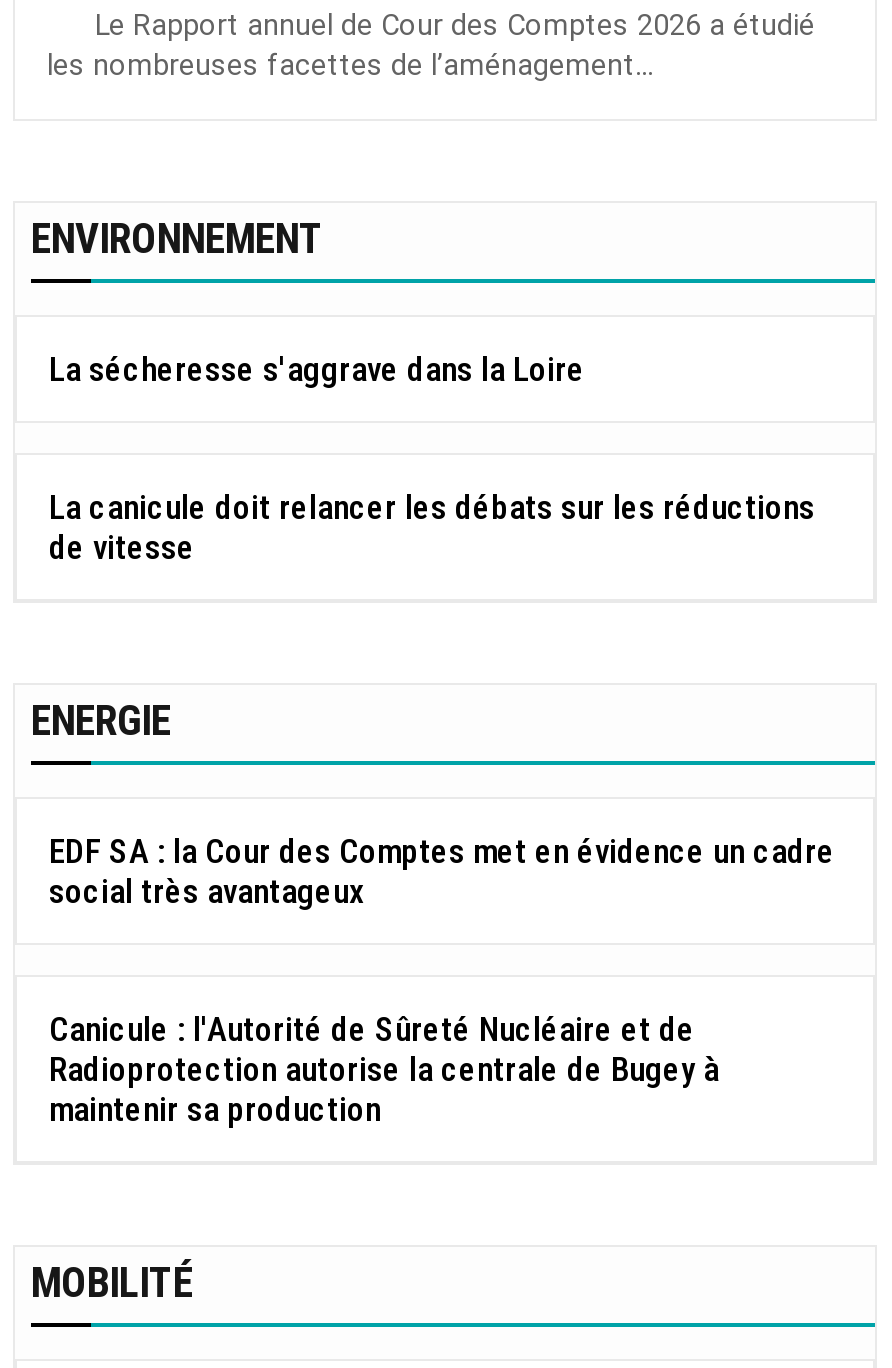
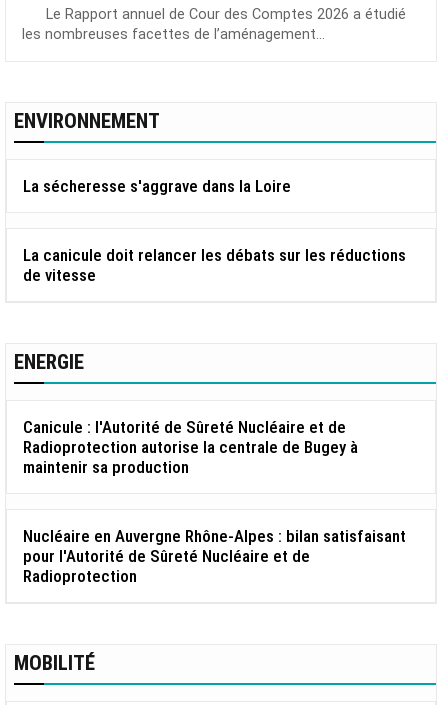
[49,831,835,911] EDF SA : la Cour des Comptes met en évidence un cadre | social très avantageux -> none
moved [49,1009,719,1129] -> [23,417,358,477]: Canicule : l'Autorité de Sûreté Nucléaire et de | Radioprotection autorise la centrale de Bugey à | maintenir sa production
none -> [23,526,406,586] Nucléaire en Auvergne Rhône-Alpes : bilan satisfaisant | pour l'Autorité de Sûreté Nucléaire et de | Radioprotection

